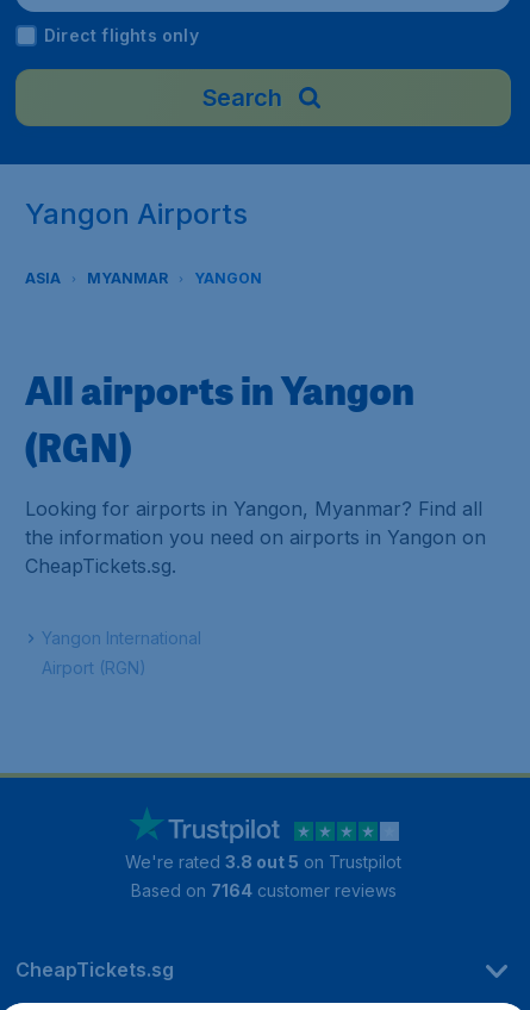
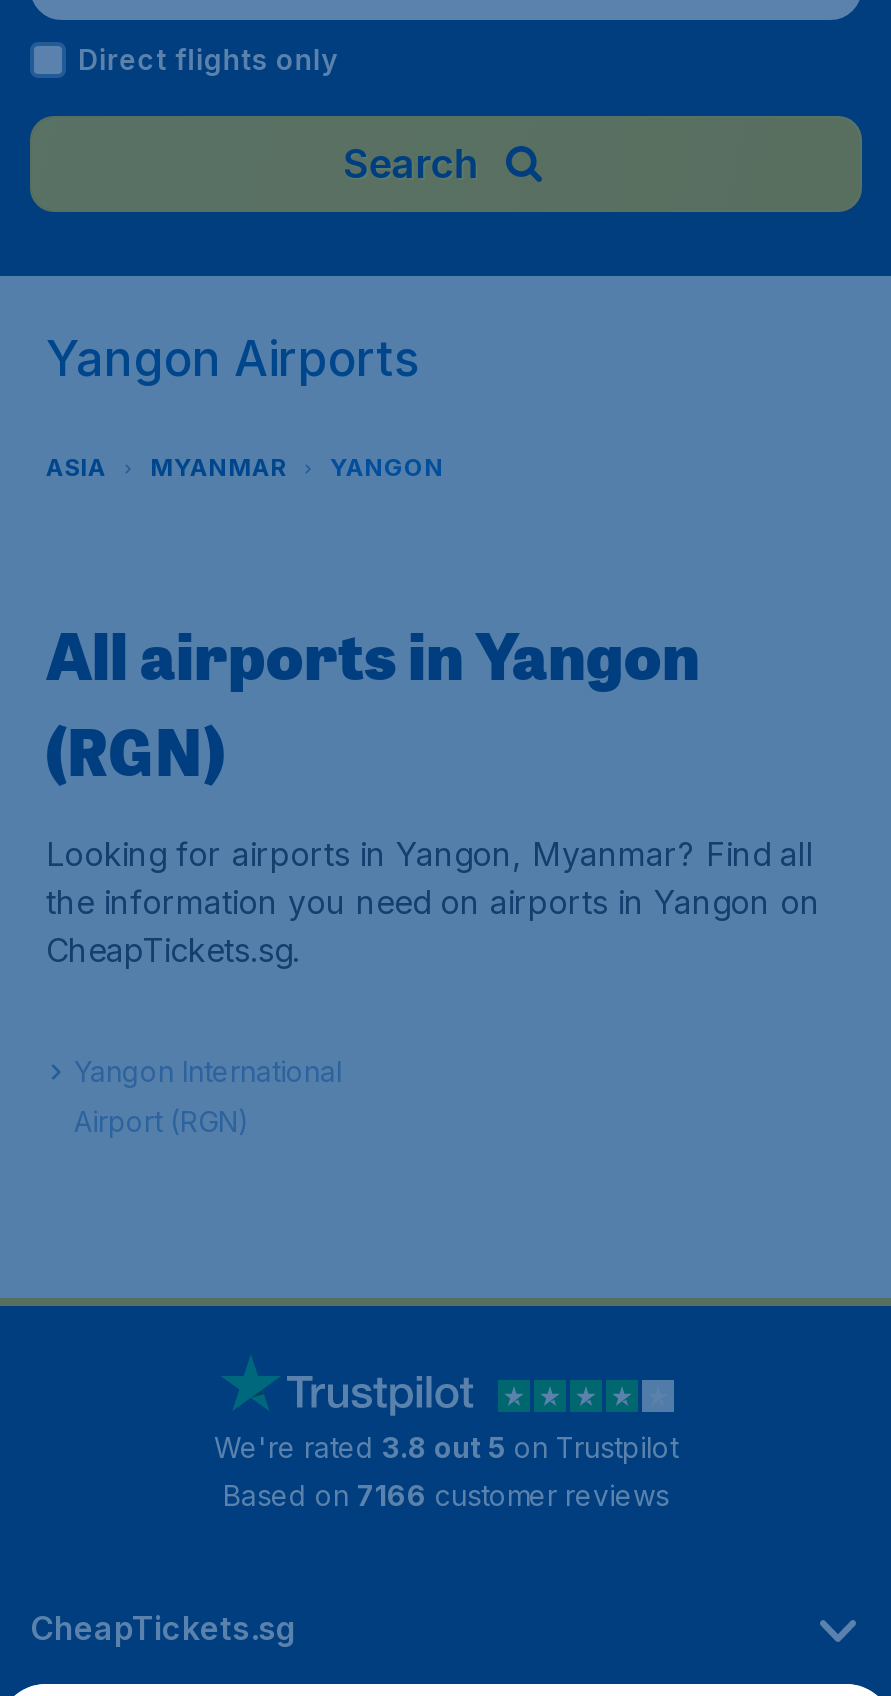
[130,880,396,900] Based on 7164 customer reviews -> [223,1478,669,1512] Based on 7166 customer reviews

